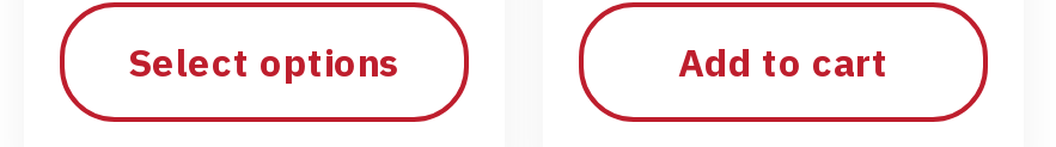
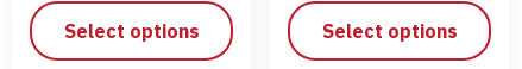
[678,39,889,87] Add to cart -> [322,19,457,43] Select options

